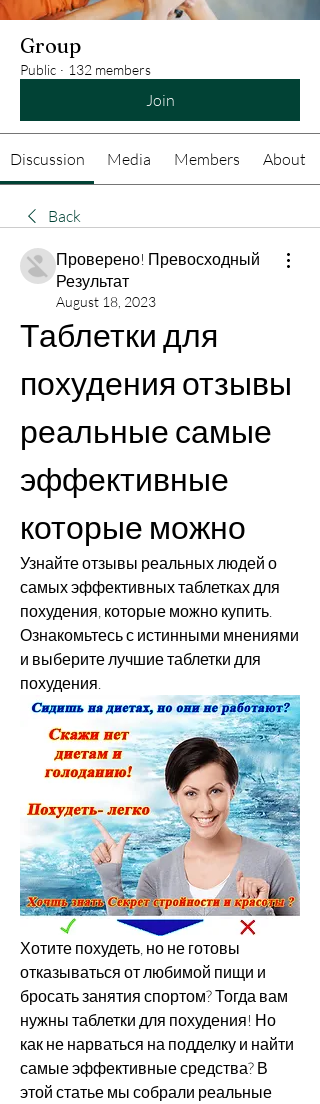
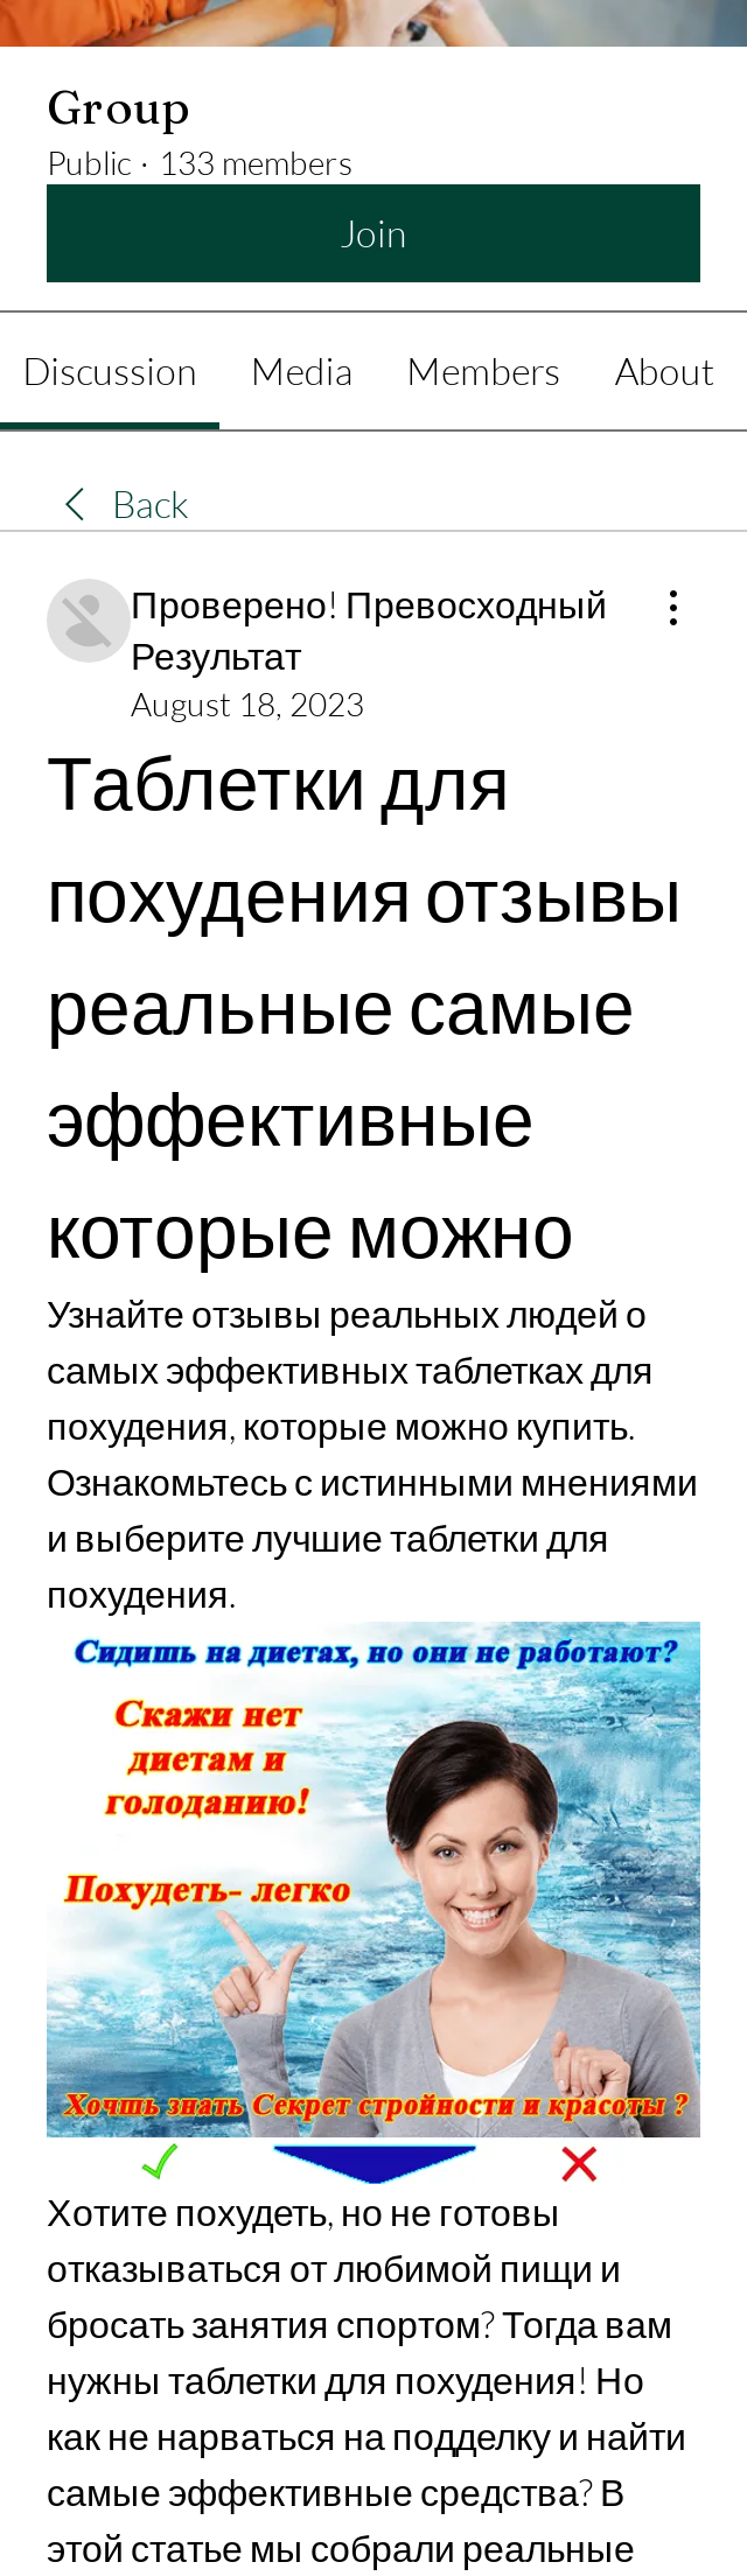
[20,61,151,78] Public · 132 members -> [47,142,352,182] Public · 133 members

